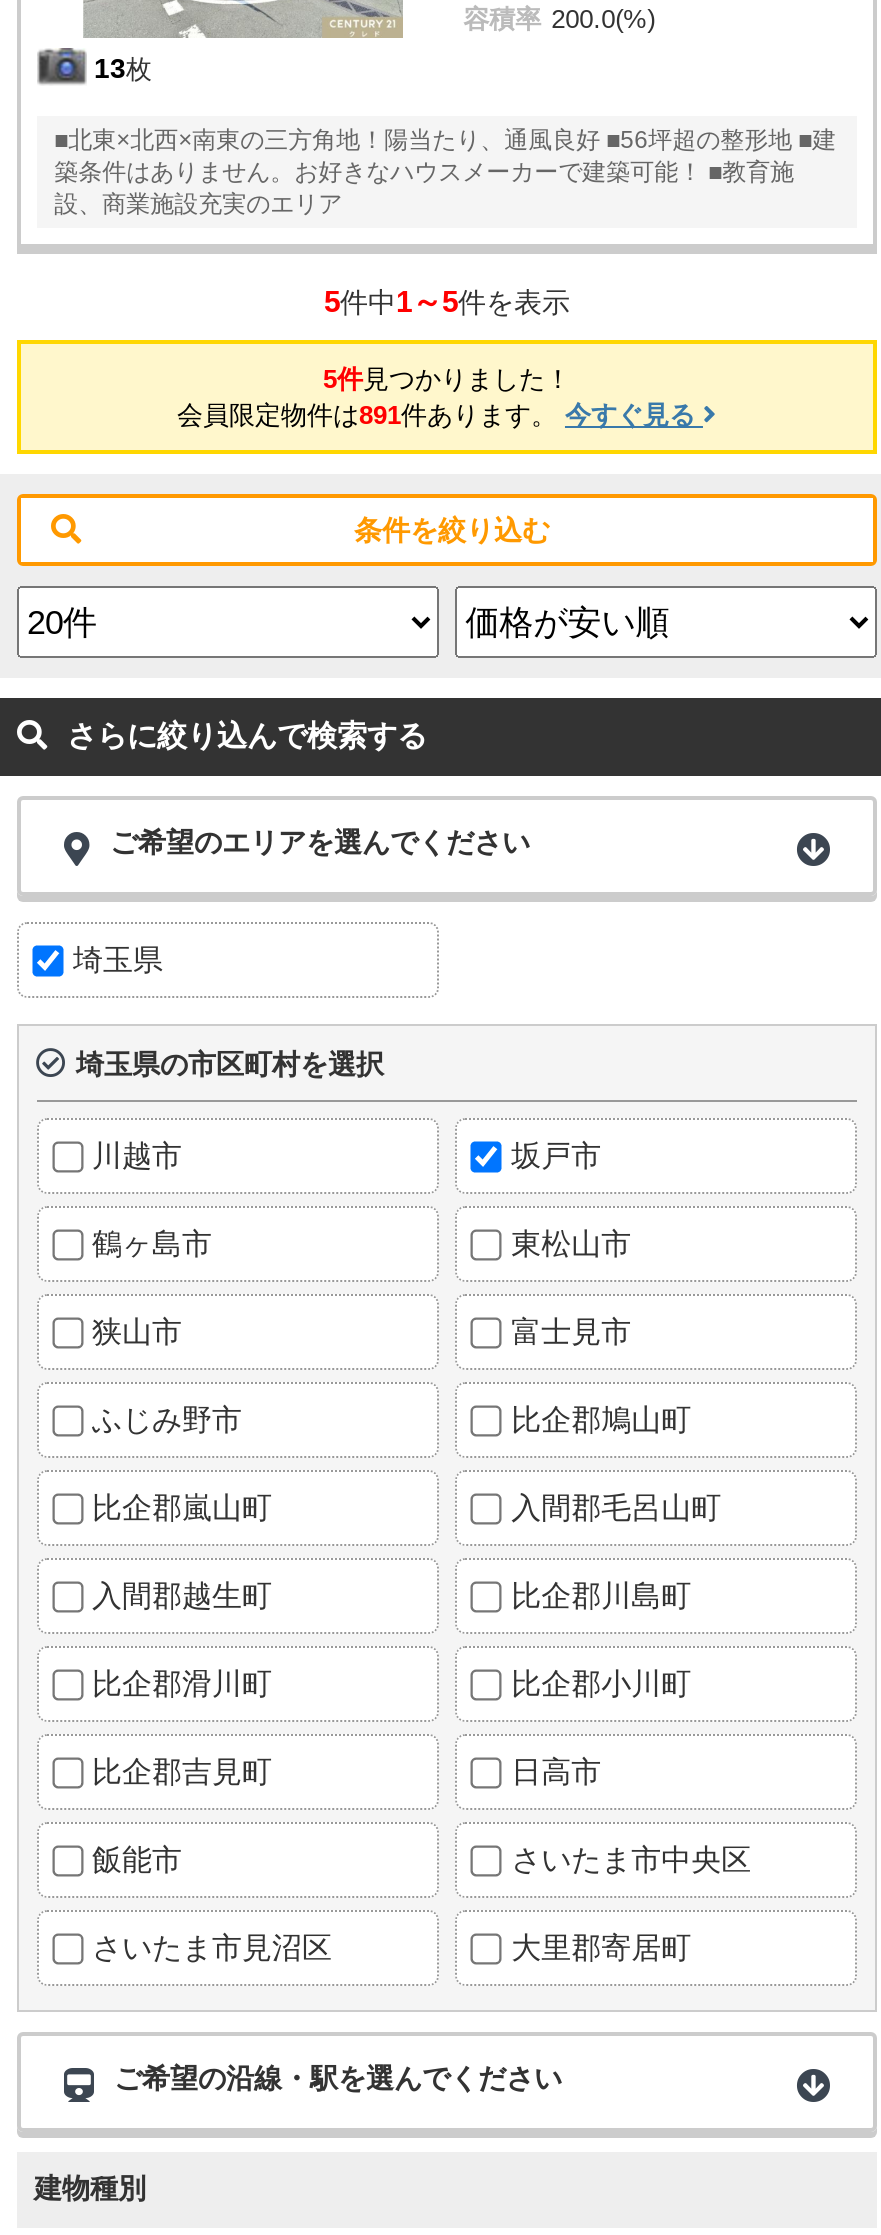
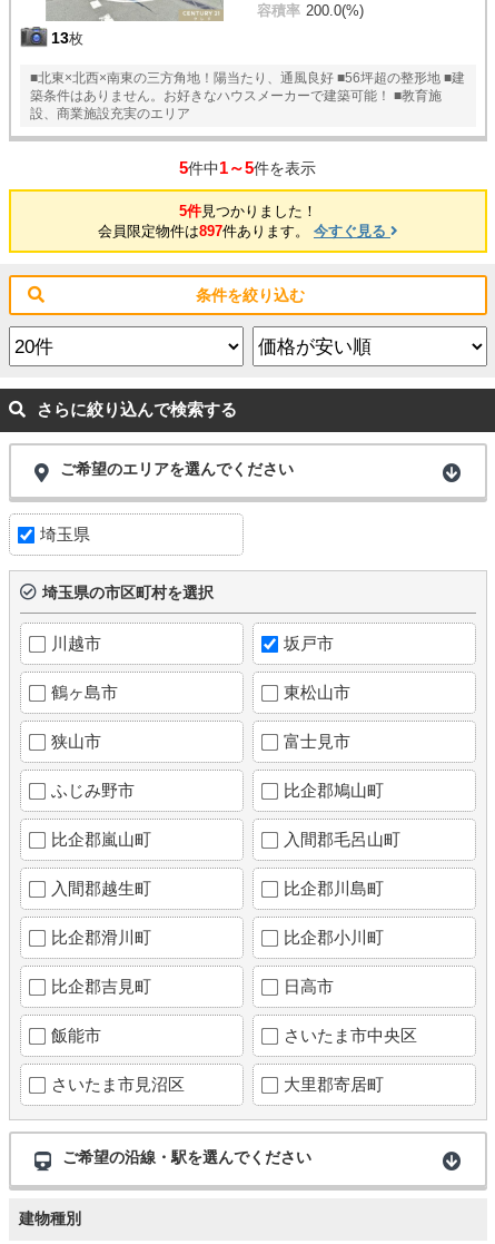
[177,400,703,430] 会員限定物件は891件あります。今すぐ見る -> [98,223,390,239] 会員限定物件は897件あります。今すぐ見る

